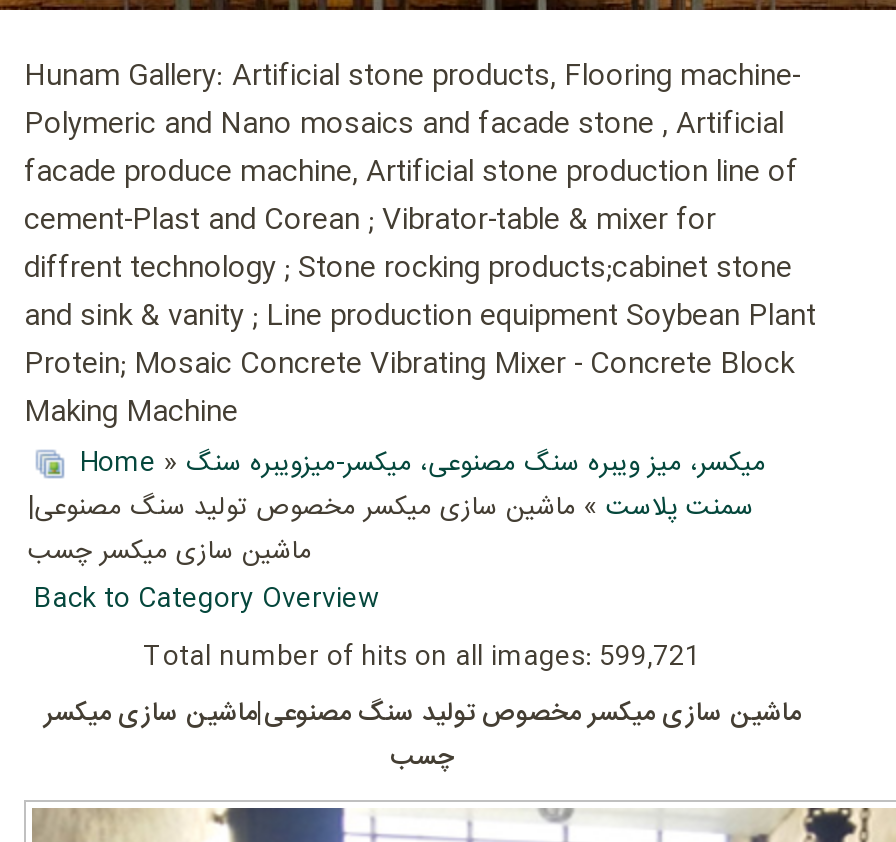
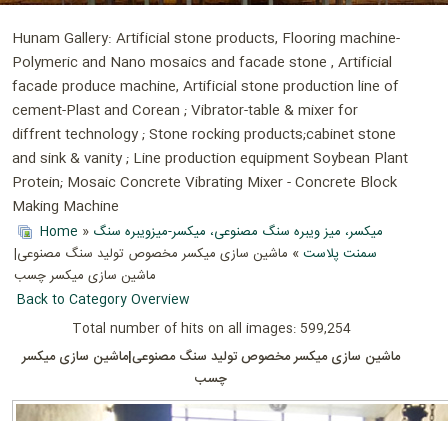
[143,635,701,679] Total number of hits on all images: 599,721 -> [71,317,350,339] Total number of hits on all images: 599,254

